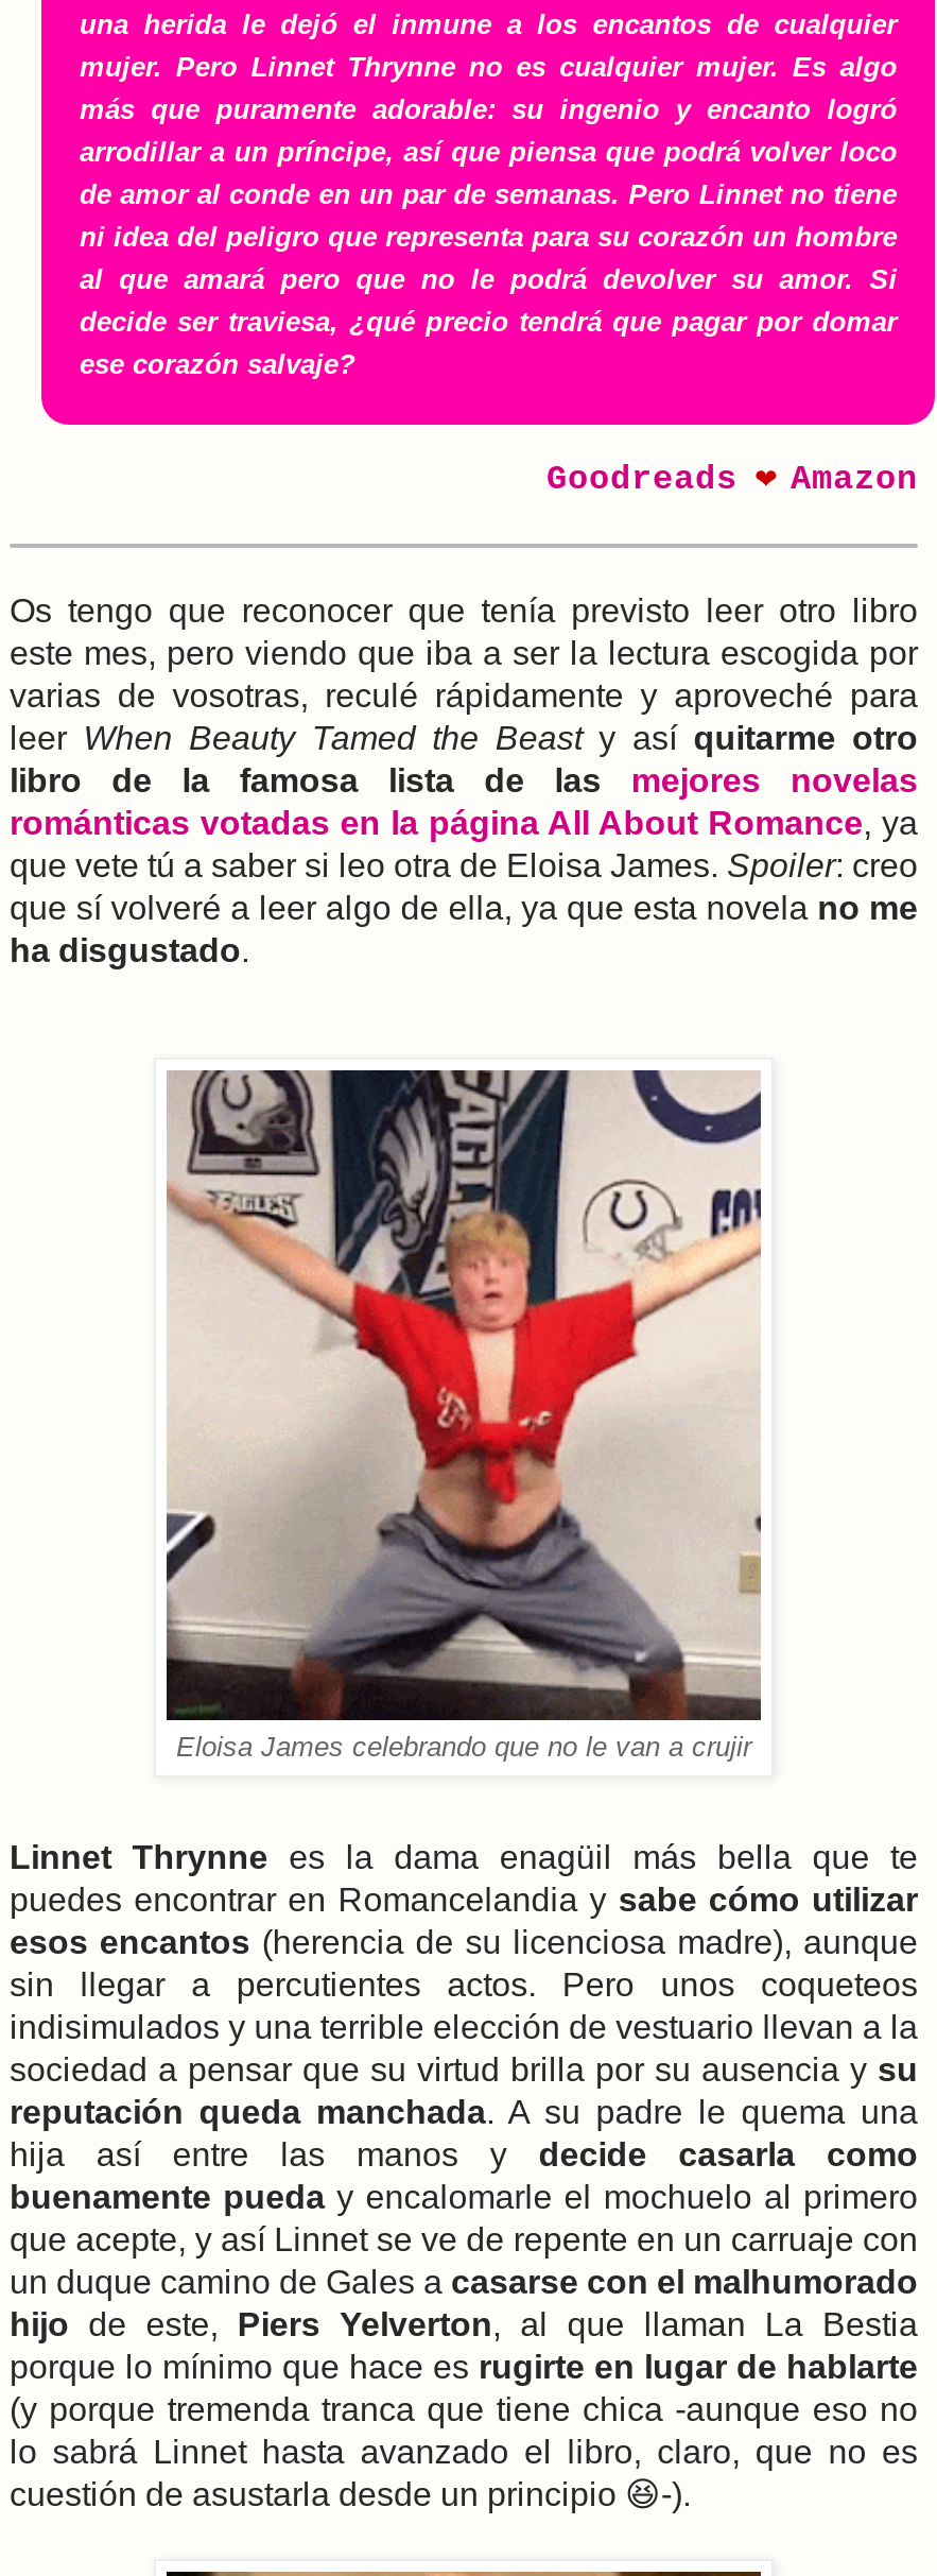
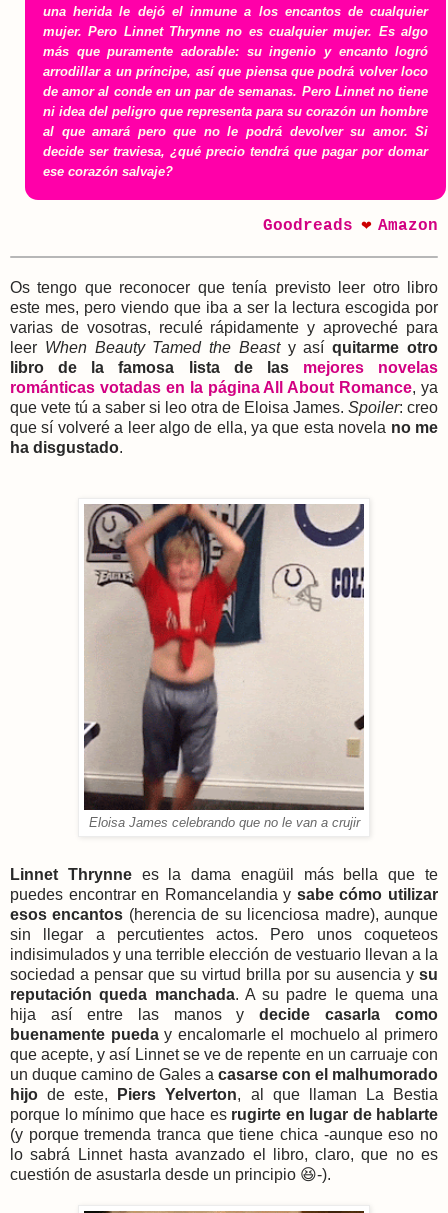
[167,1068,763,1720] [image] -> [84,503,365,810] [image]

